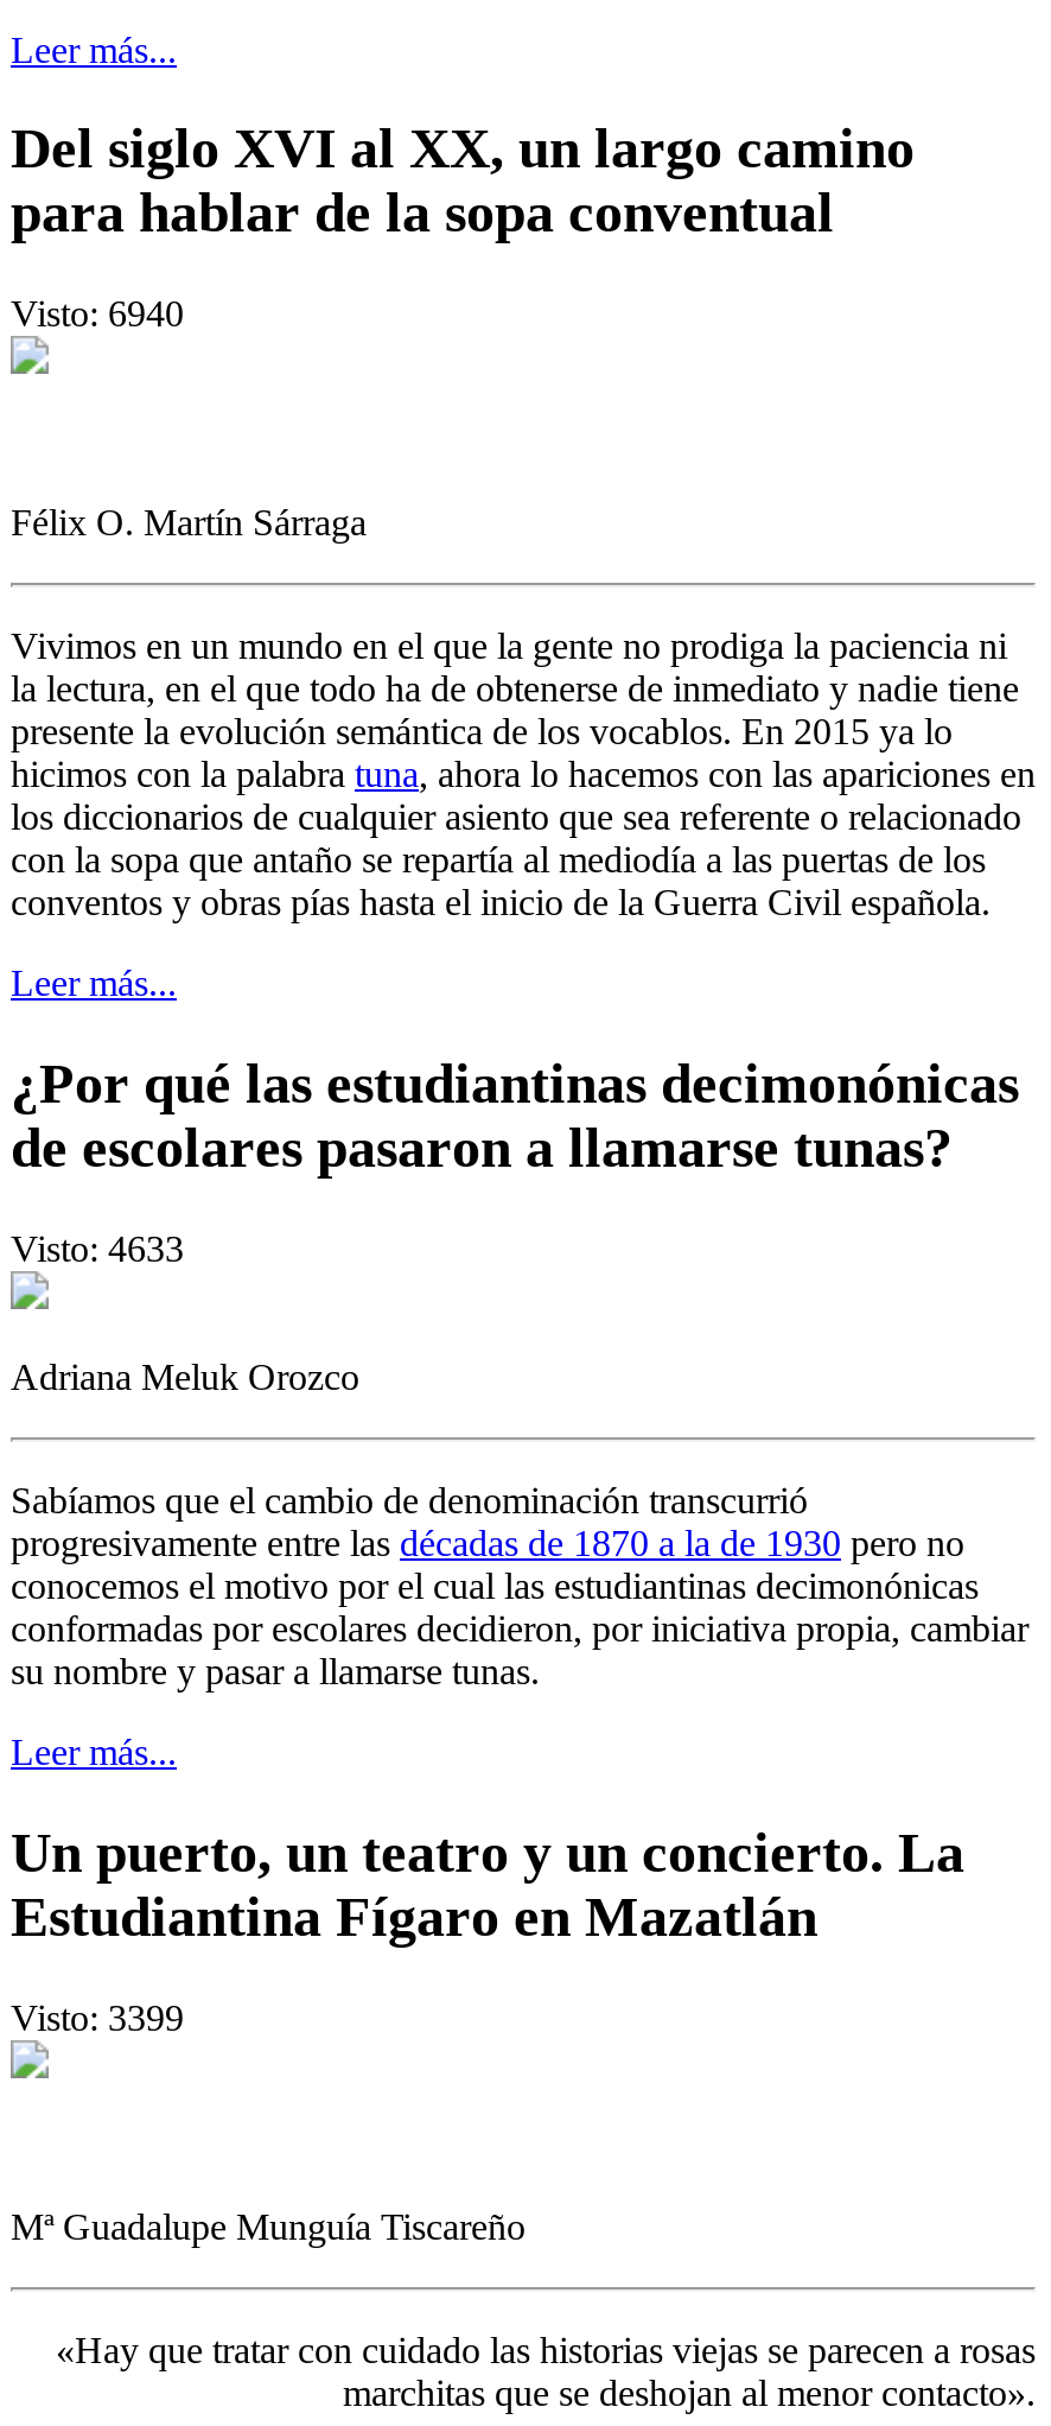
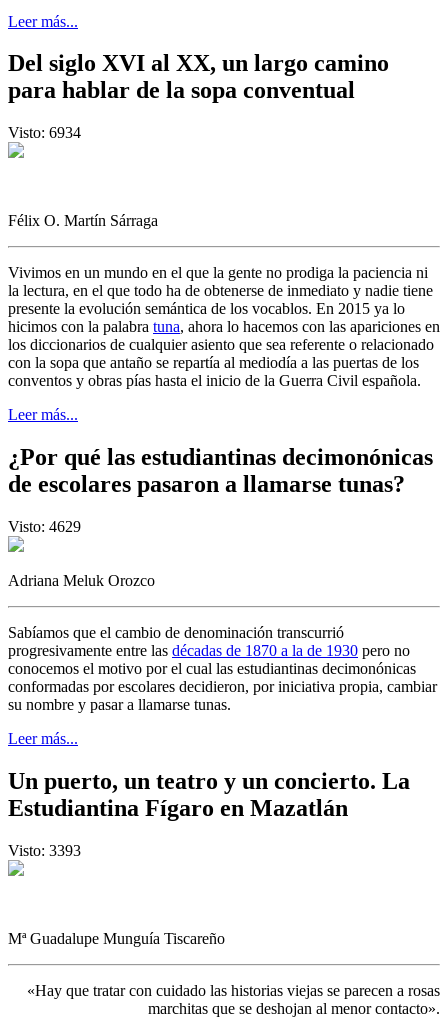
[11,294,184,334] Visto: 6940 -> [8,124,81,141] Visto: 6934
[11,1229,184,1269] Visto: 4633 -> [8,518,81,535] Visto: 4629
[11,1998,184,2038] Visto: 3399 -> [8,842,81,859] Visto: 3393

